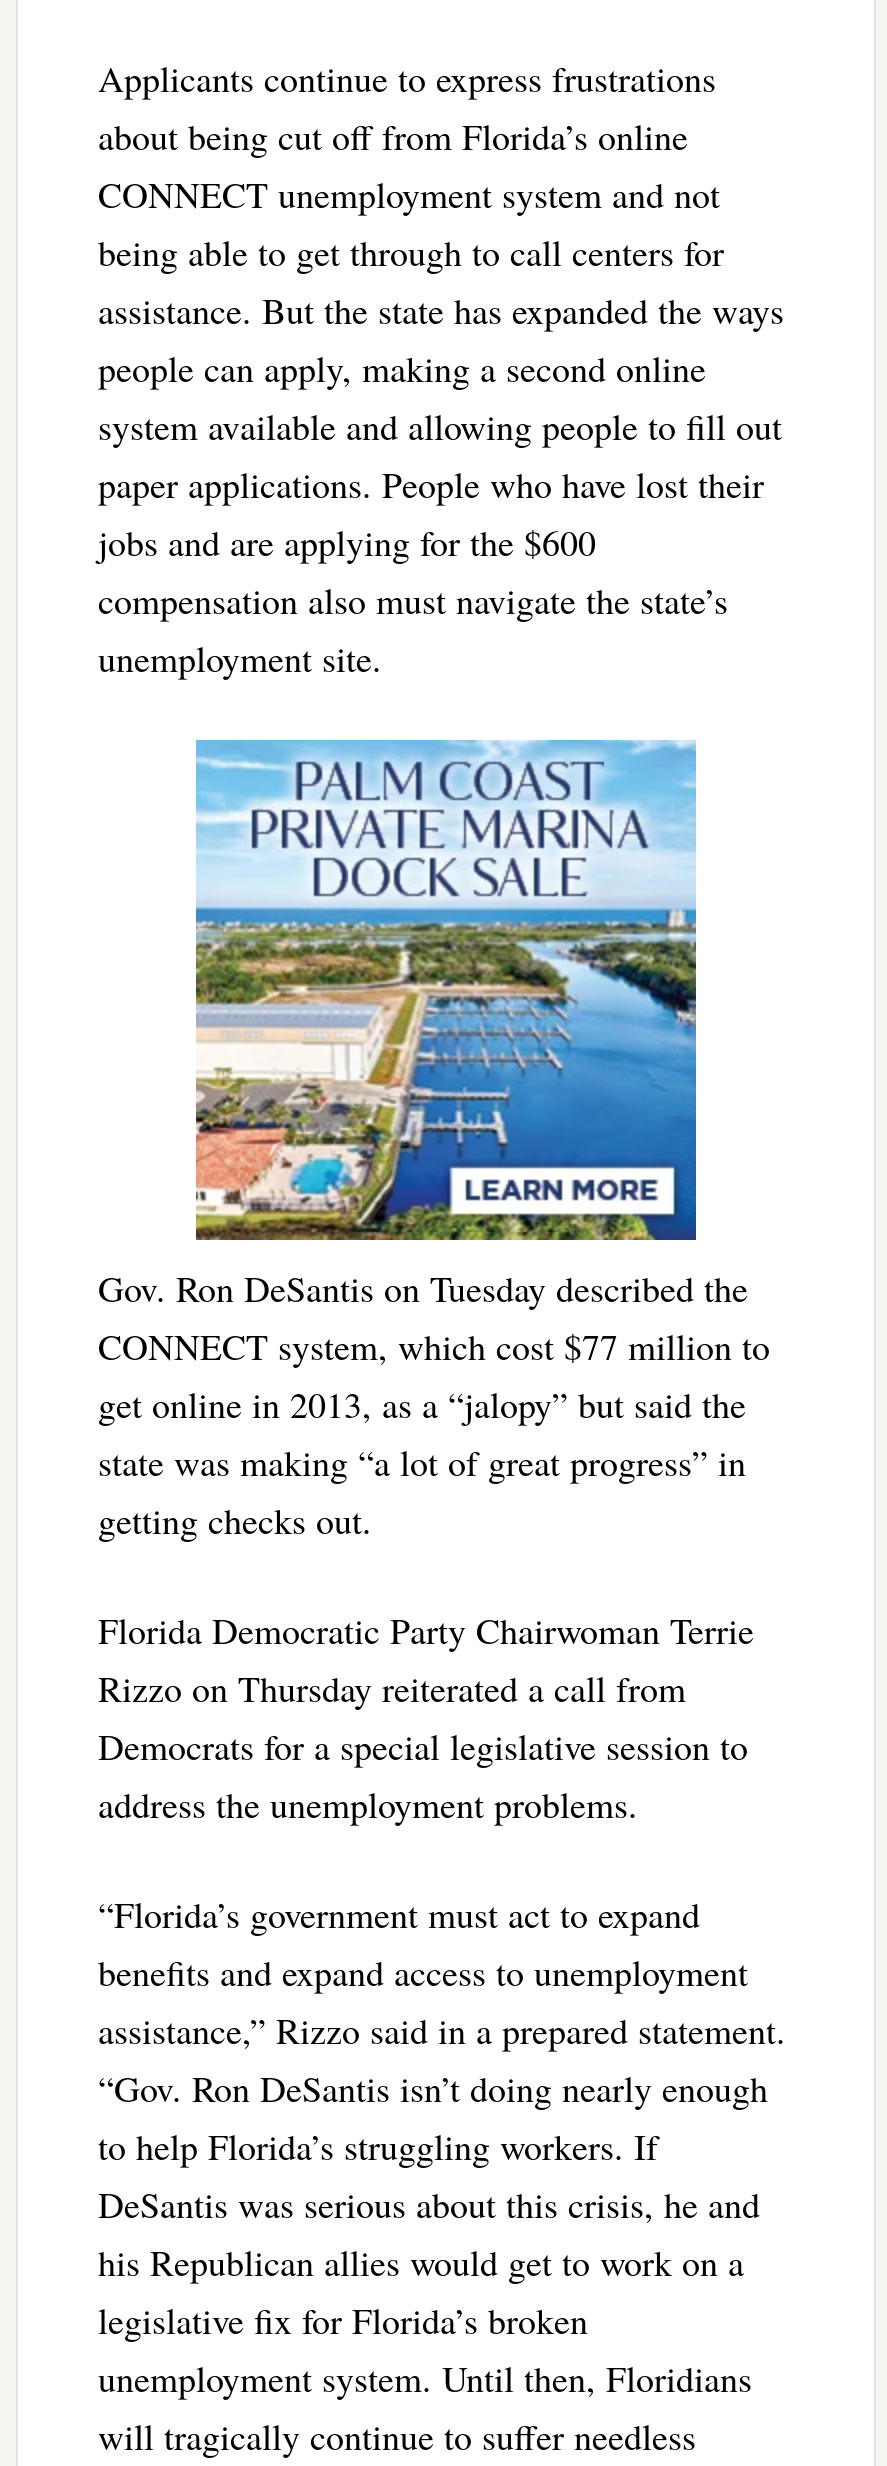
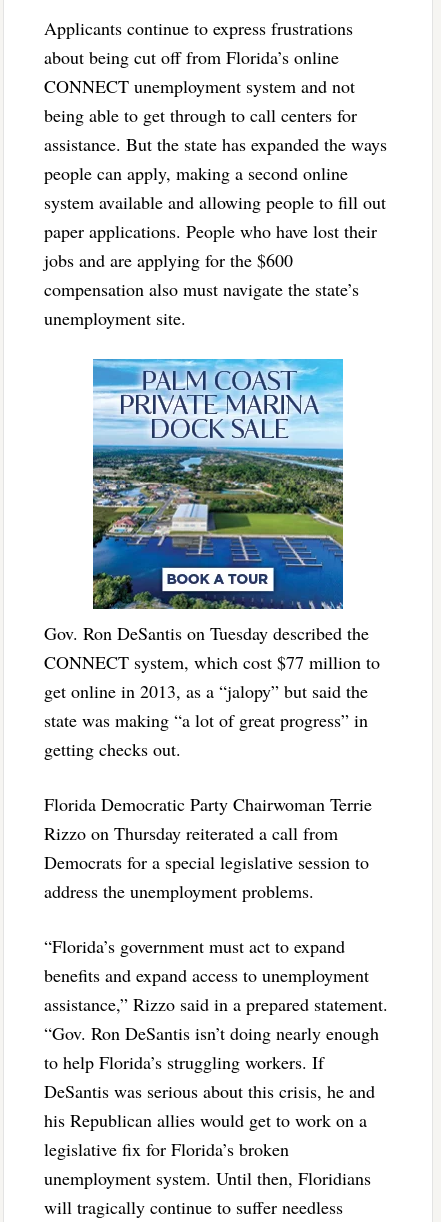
[194,740,698,1242] [image] -> [92,359,344,610] [image]

